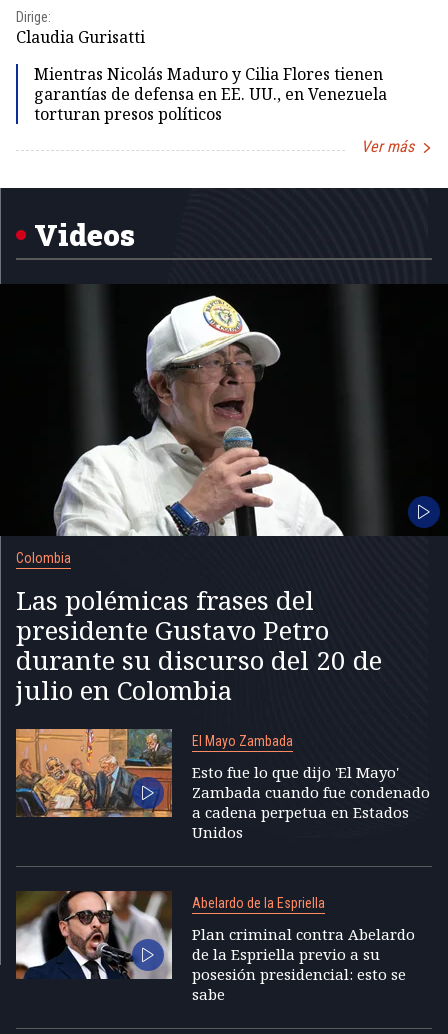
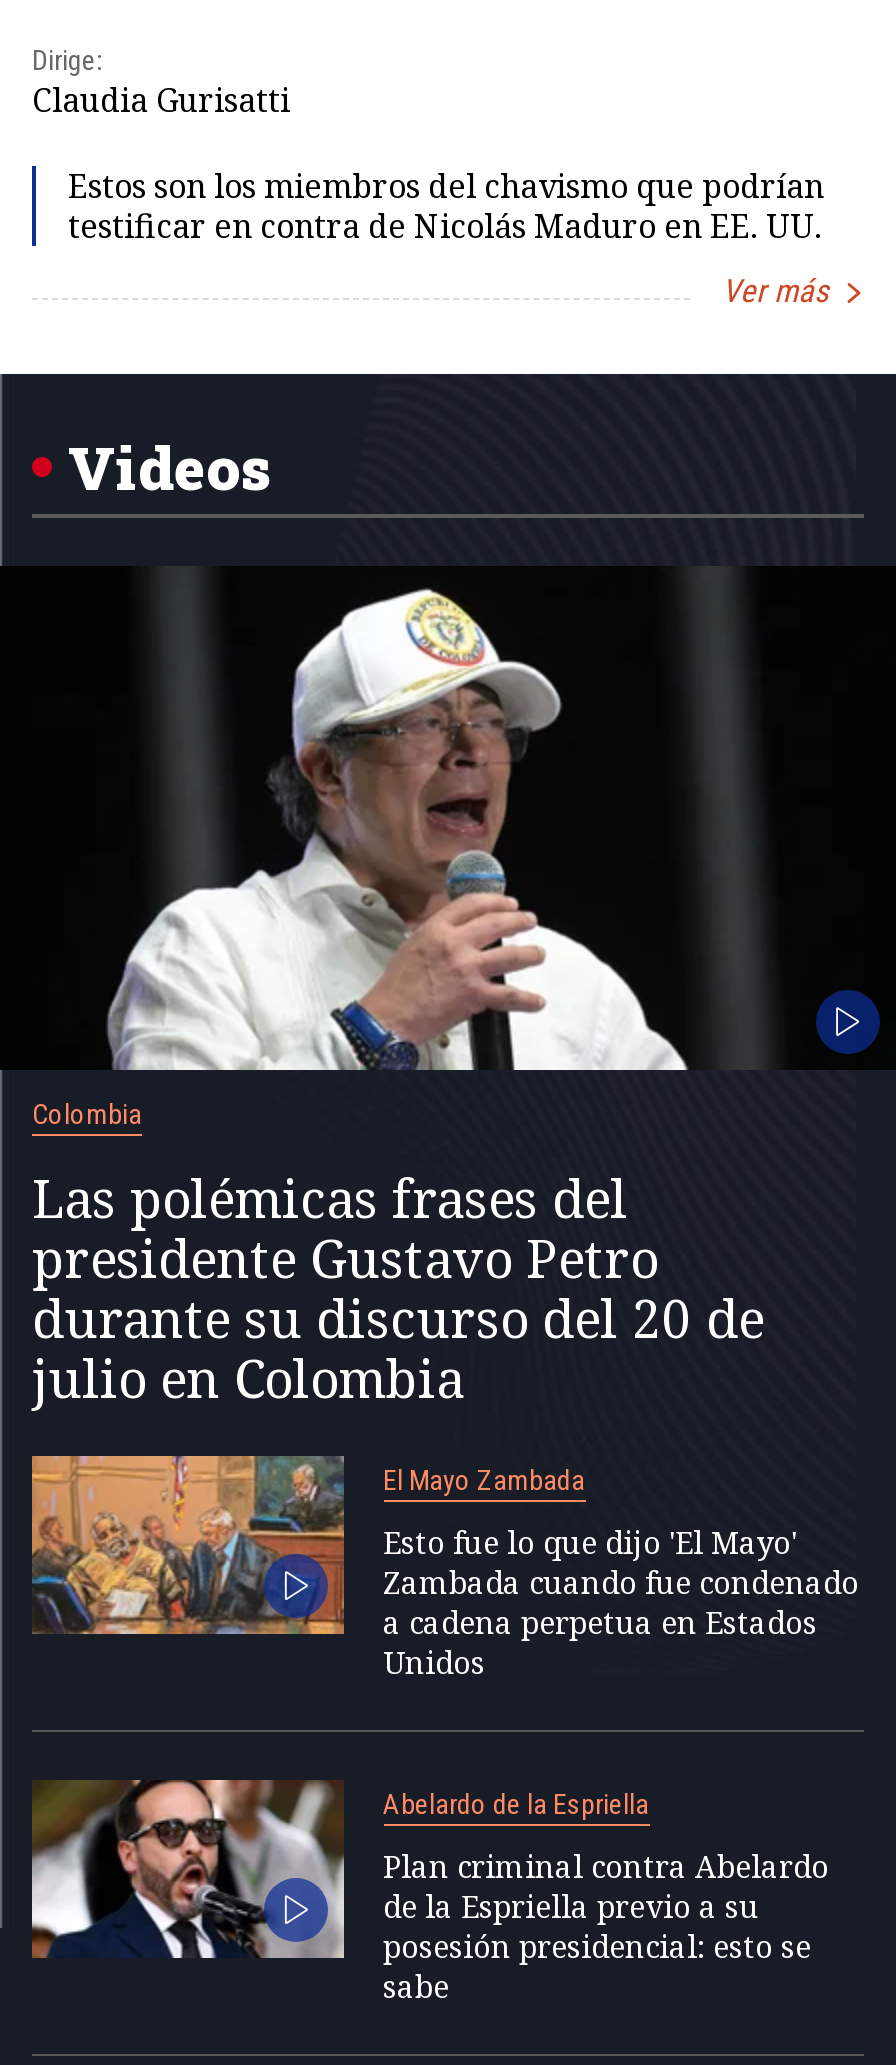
[34,63,387,125] Mientras Nicolás Maduro y Cilia Flores tienen | garantías de defensa en EE. UU., en Venezuela | torturan presos políticos -> [68,165,824,249] Estos son los miembros del chavismo que podrían | testificar en contra de Nicolás Maduro en EE. UU.

